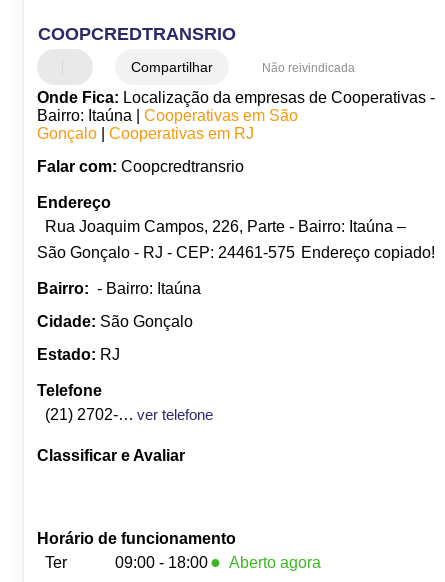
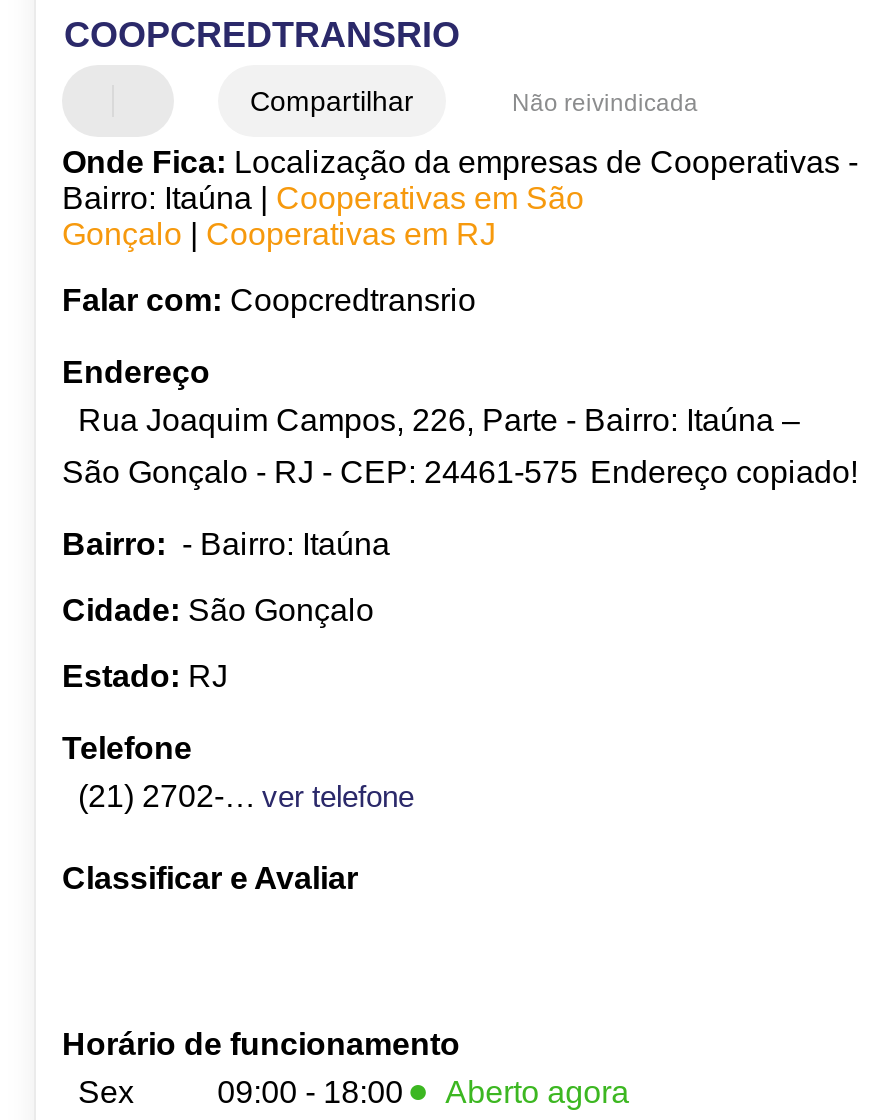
[37,554,67,571] Ter -> [62,1076,134,1110] Sex

